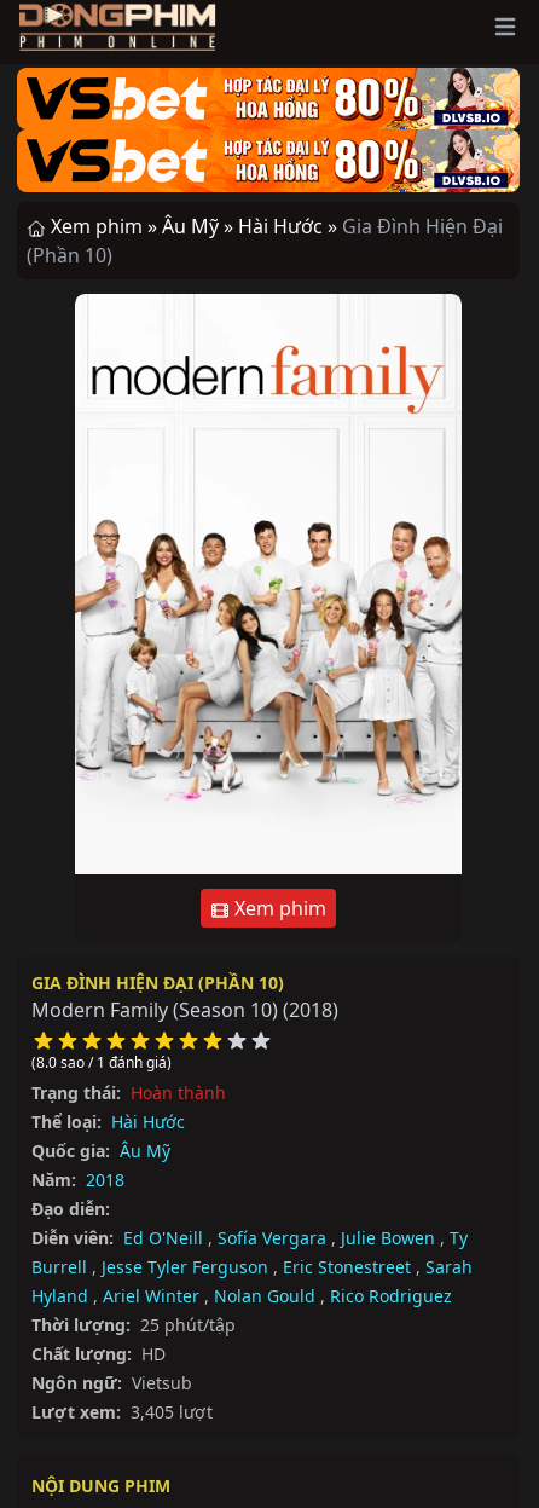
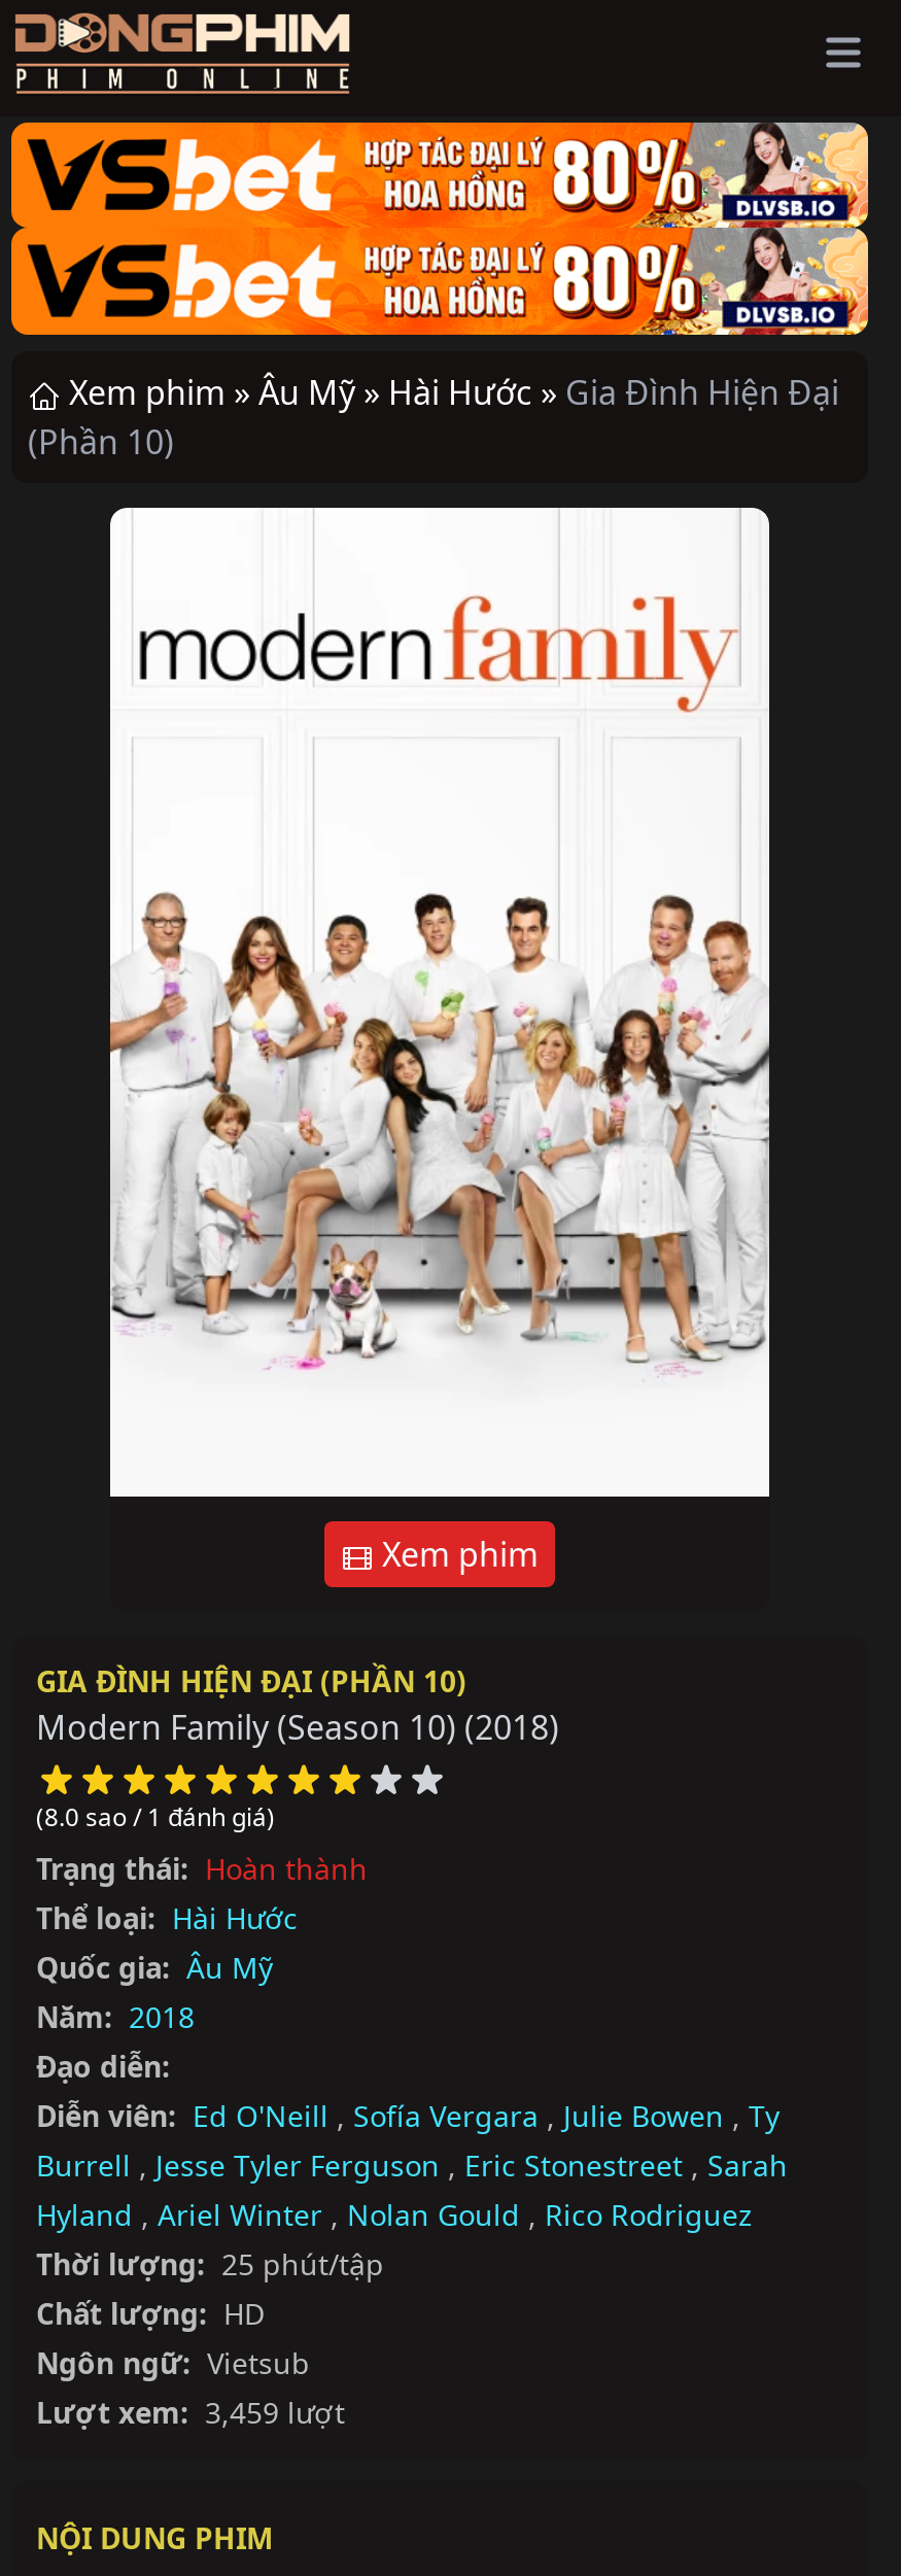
[31,1400,213,1423] Lượt xem: 3,405 lượt -> [36,2392,345,2431] Lượt xem: 3,459 lượt

